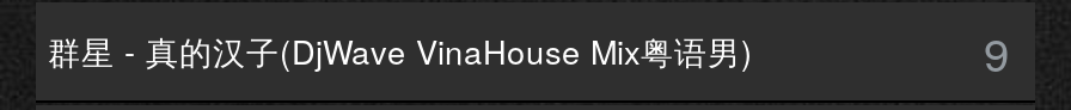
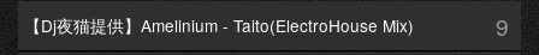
[48,27,753,74] 群星 - 真的汉子(DjWave VinaHouse Mix粤语男) -> [24,13,414,37] 【Dj夜猫提供】Amelinium - Taito(ElectroHouse Mix)

